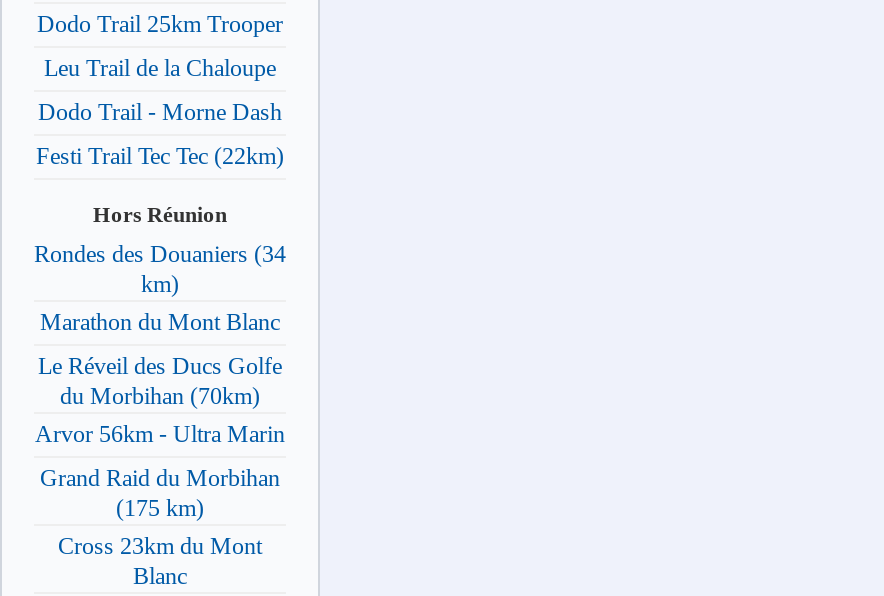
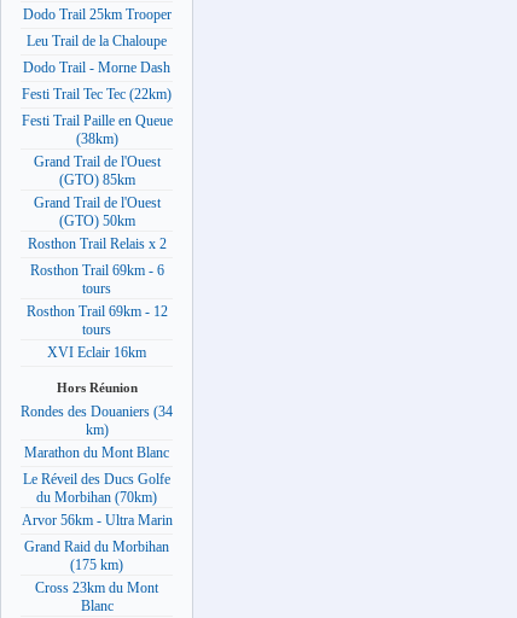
none -> [21,113,172,361] Festi Trail Paille en Queue | (38km) | Grand Trail de l'Ouest | (GTO) 85km | Grand Trail de l'Ouest | (GTO) 50km | Rosthon Trail Relais x 2 | Rosthon Trail 69km - 6 | tours | Rosthon Trail 69km - 12 | tours | XVI Eclair 16km

